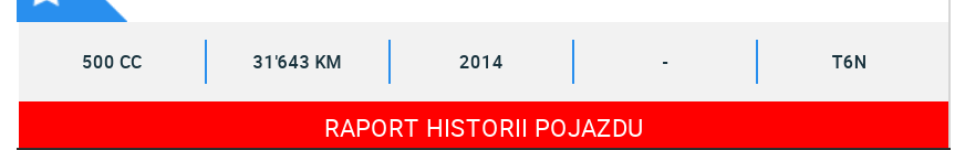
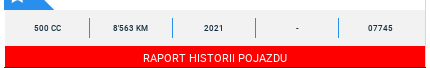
[253,51,342,73] 31'643 KM -> [113,23,148,33] 8'563 KM
[459,51,504,73] 2014 -> [204,23,224,33] 2021
[832,51,867,73] T6N -> [368,23,393,33] 07745

